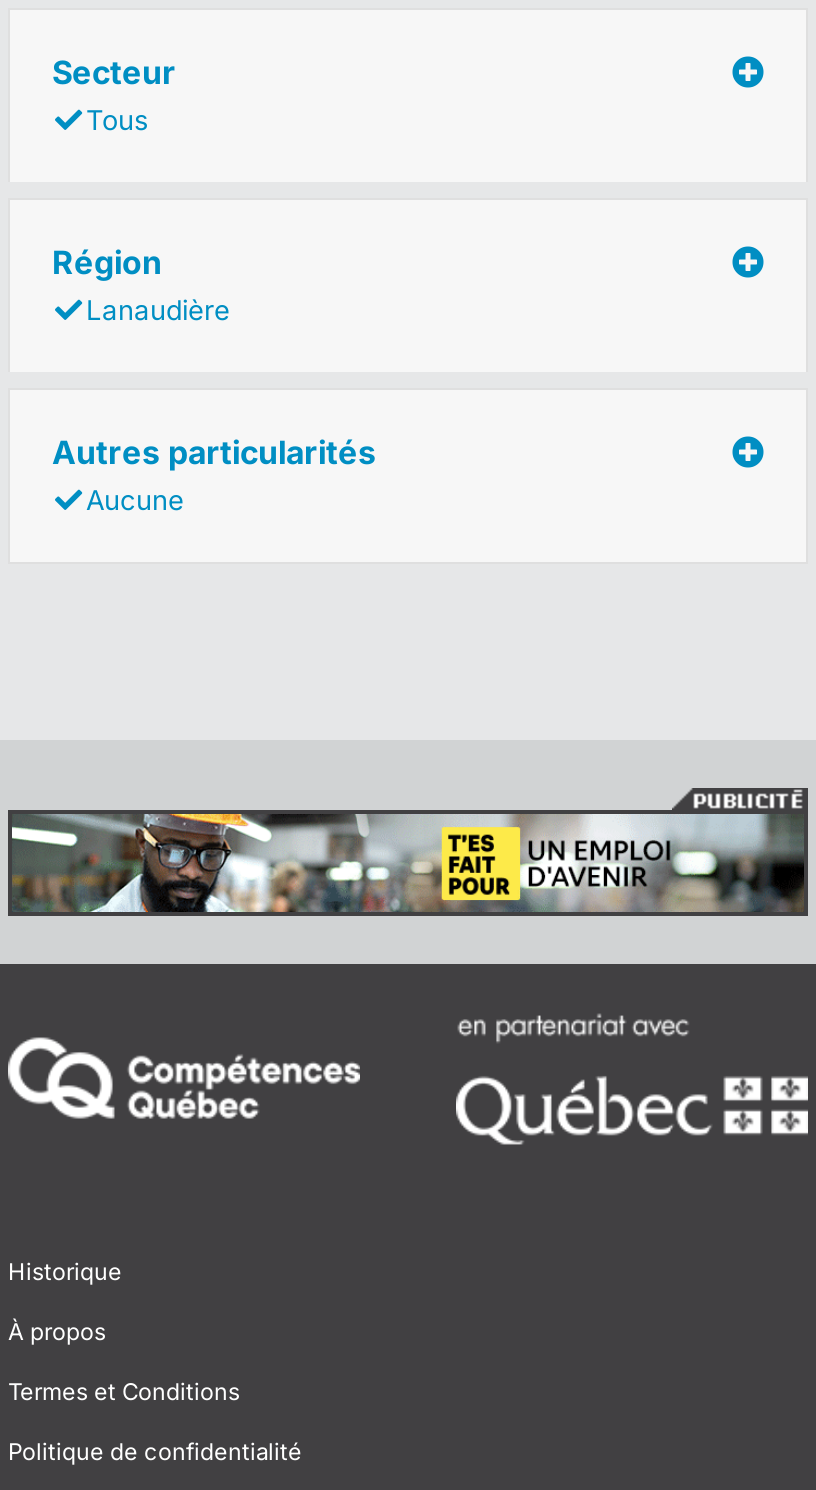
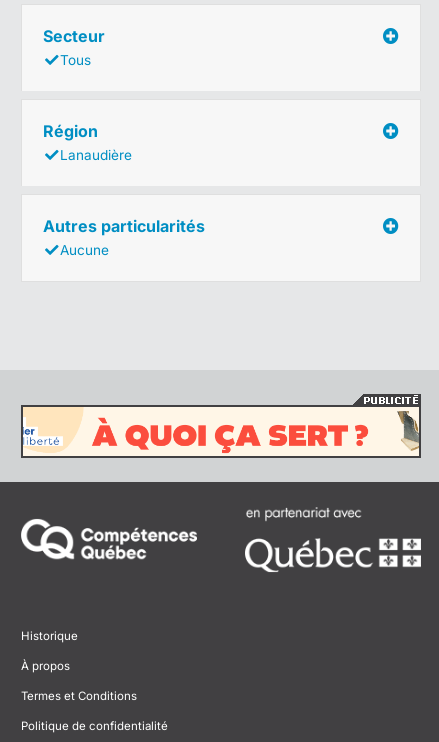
[10,812,806,914] [image] -> [22,406,419,457] [image]

